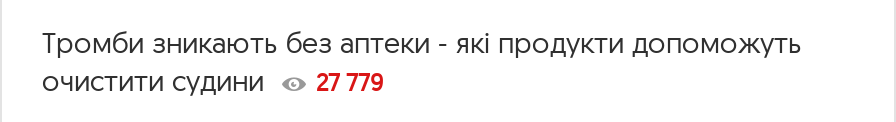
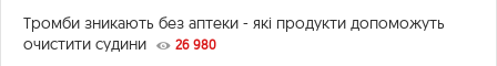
[42,63,384,99] очистити судини 27 779 -> [23,34,216,54] очистити судини 26 980

